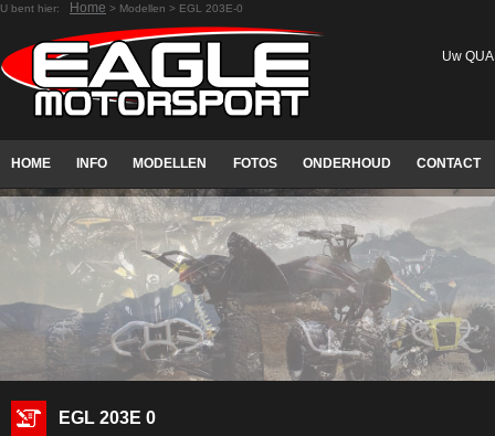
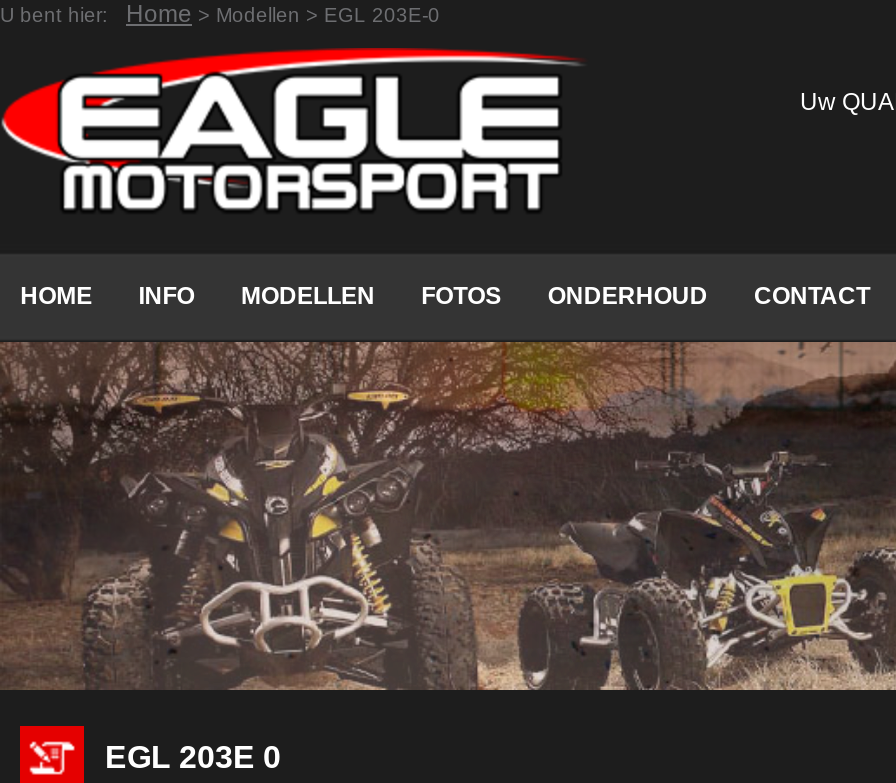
[3,190,492,381] [image] -> [6,342,890,690] [image]

